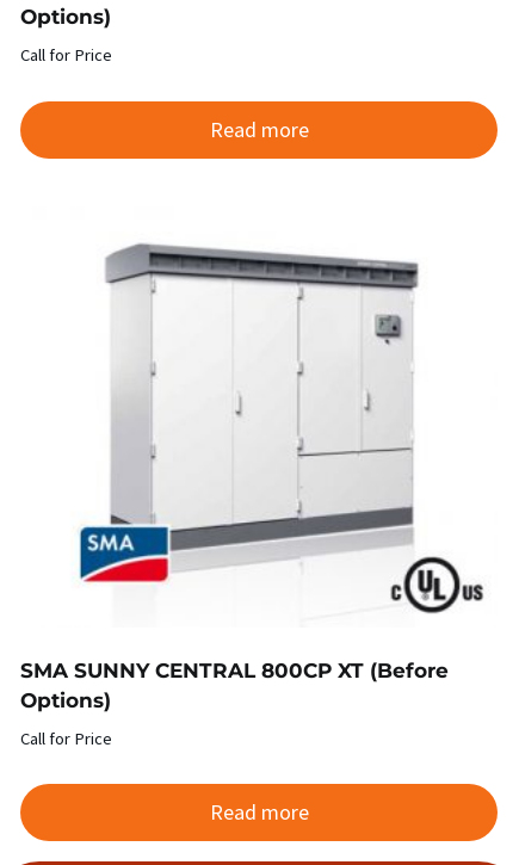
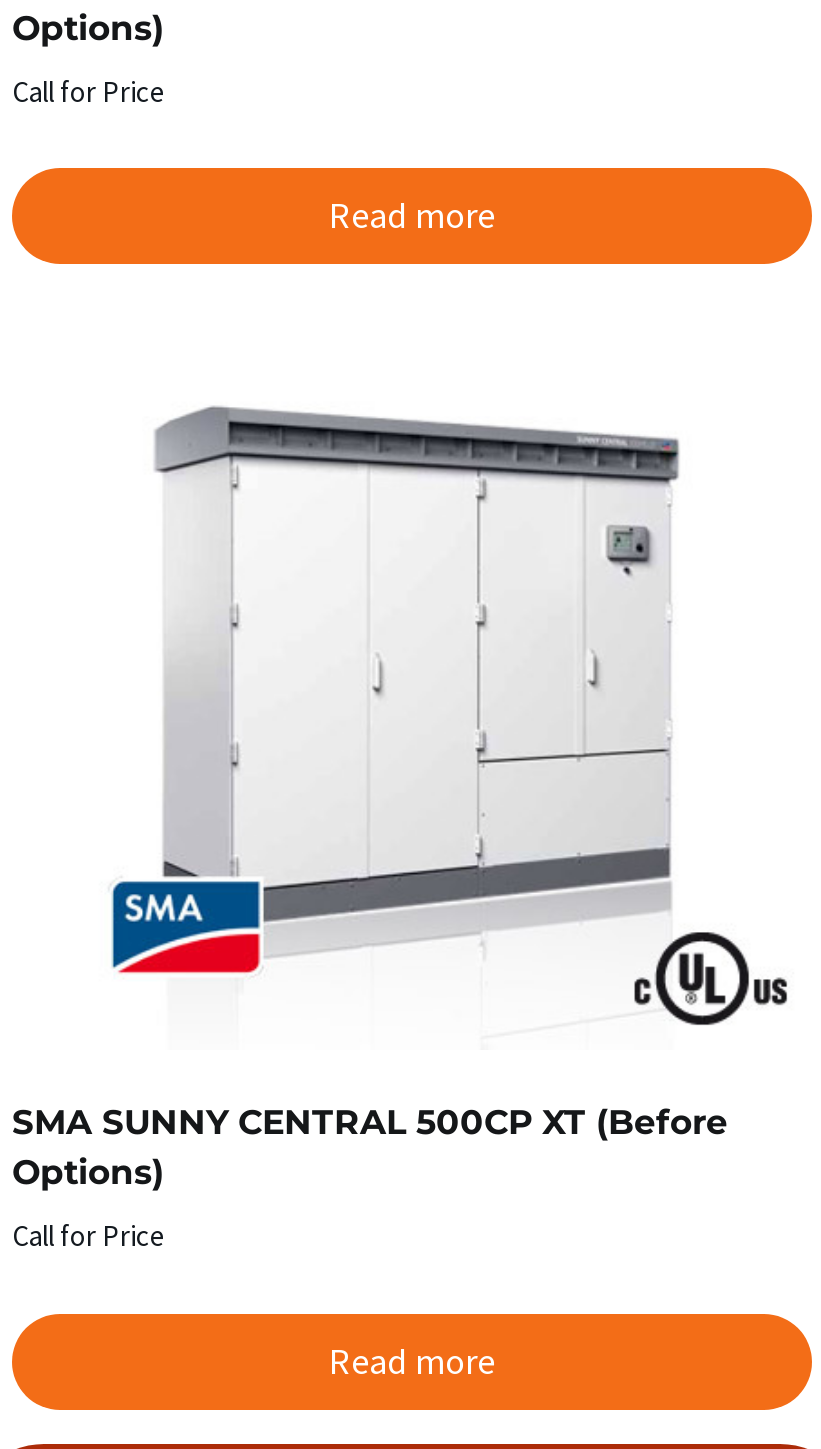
[20,658,449,682] SMA SUNNY CENTRAL 800CP XT (Before -> [12,1103,728,1143] SMA SUNNY CENTRAL 500CP XT (Before

